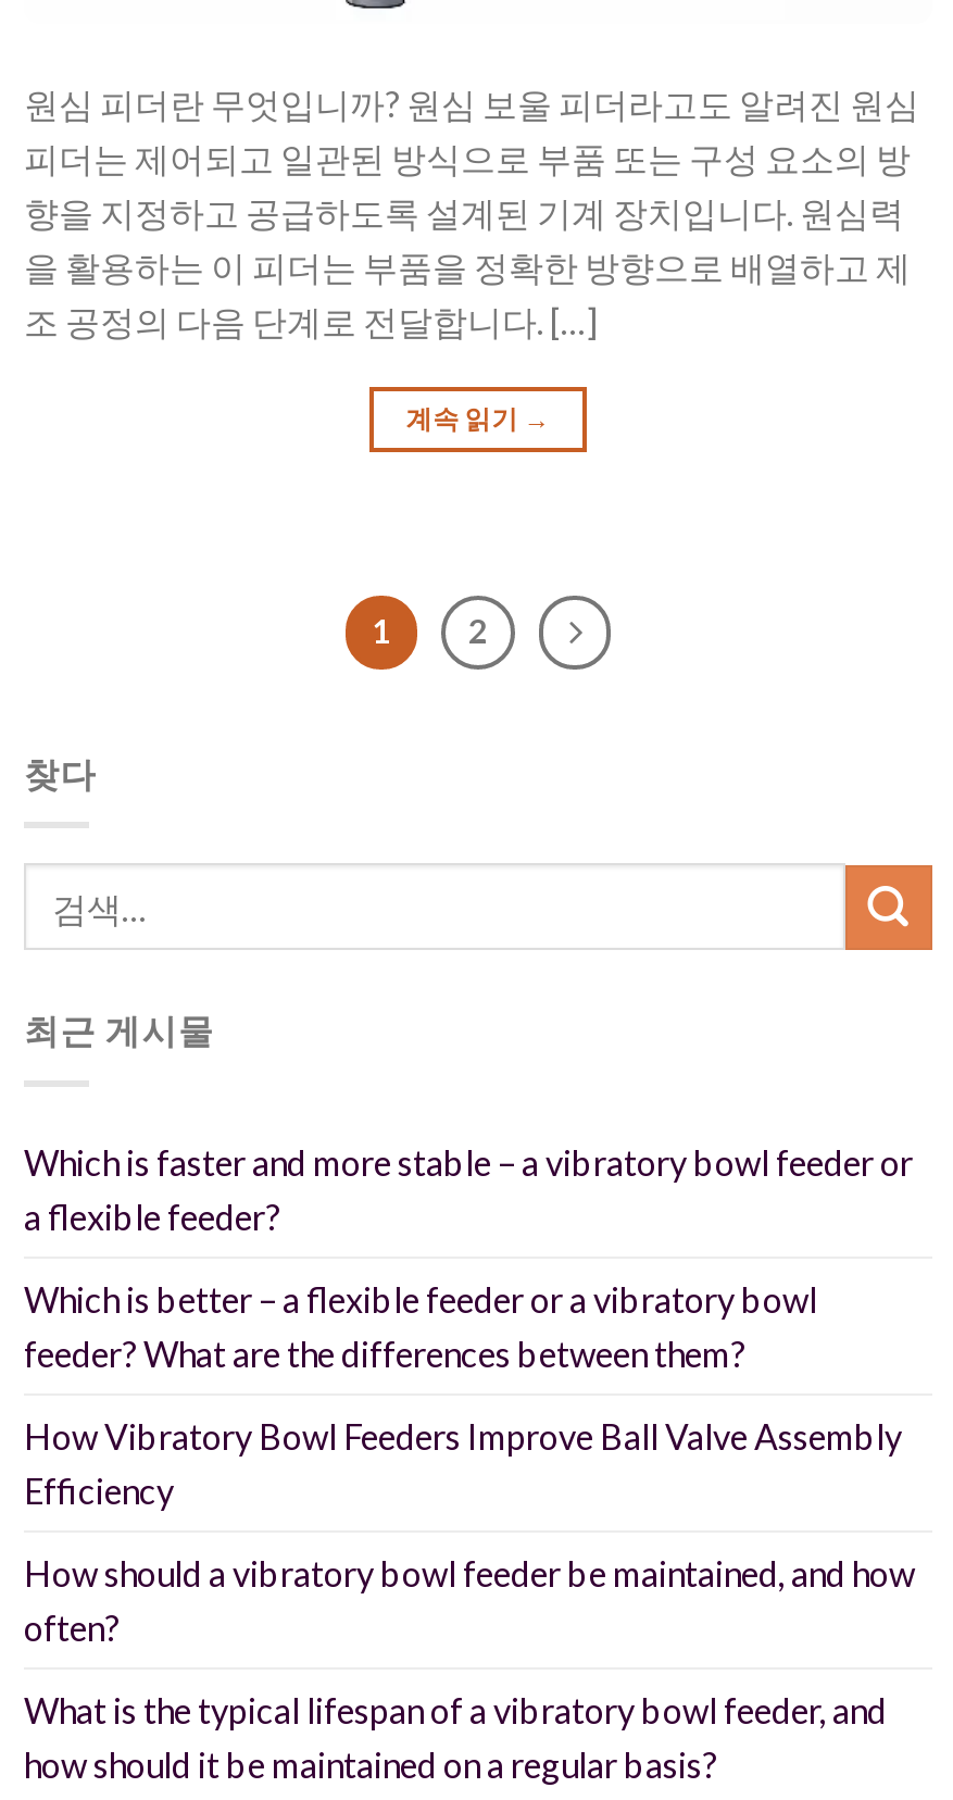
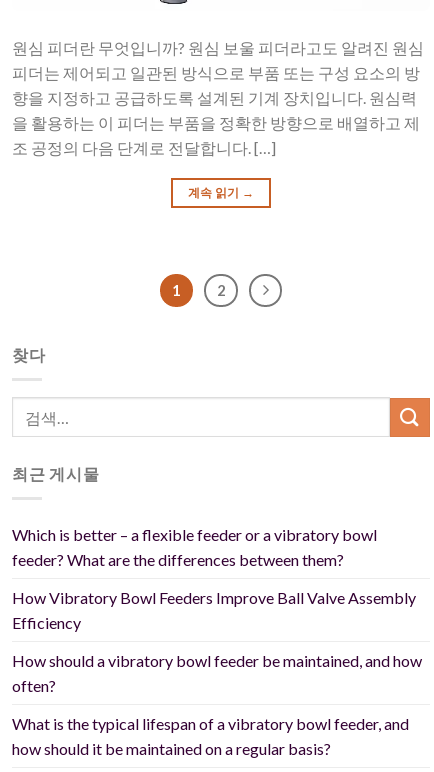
[24,1141,913,1236] Which is faster and more stable – a vibratory bowl feeder or | a flexible feeder? -> none

